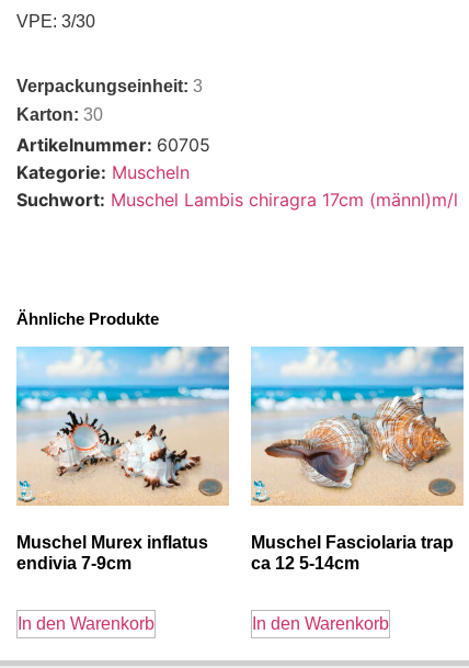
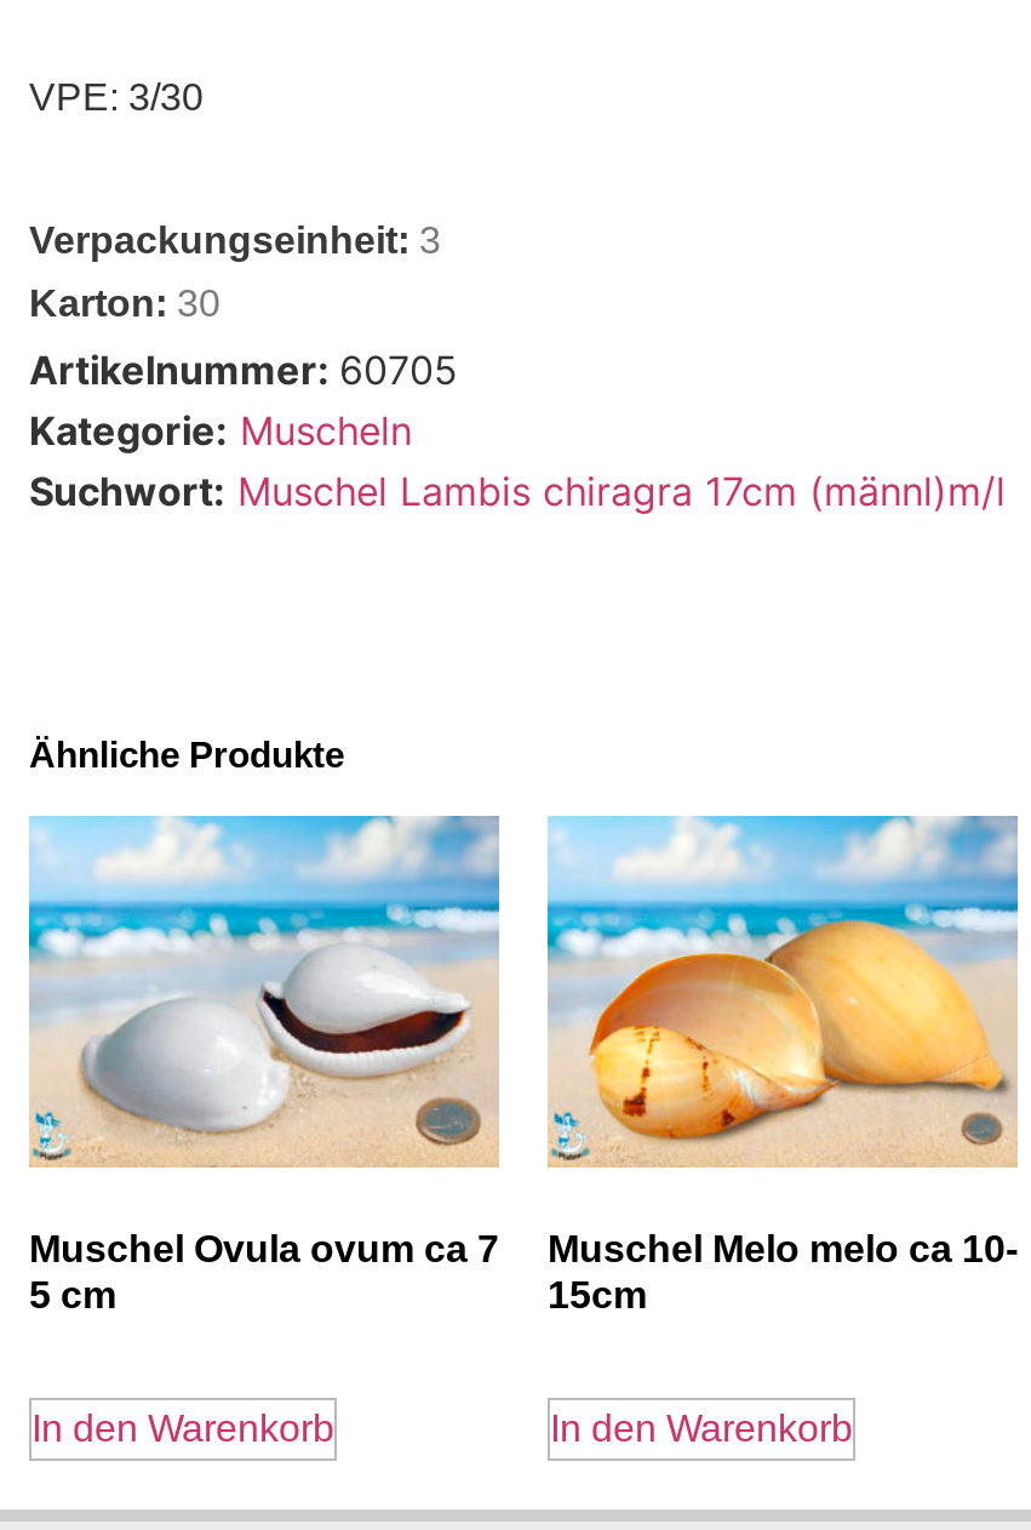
[251,393,459,573] [image] | Muschel Fasciolaria trap | ca 12 5-14cm -> [548,918,1018,1316] [image] | Muschel Melo melo ca 10- | 15cm
[16,408,222,573] [image] | Muschel Murex inflatus | endivia 7-9cm -> [29,952,499,1316] [image] | Muschel Ovula ovum ca 7 | 5 cm

